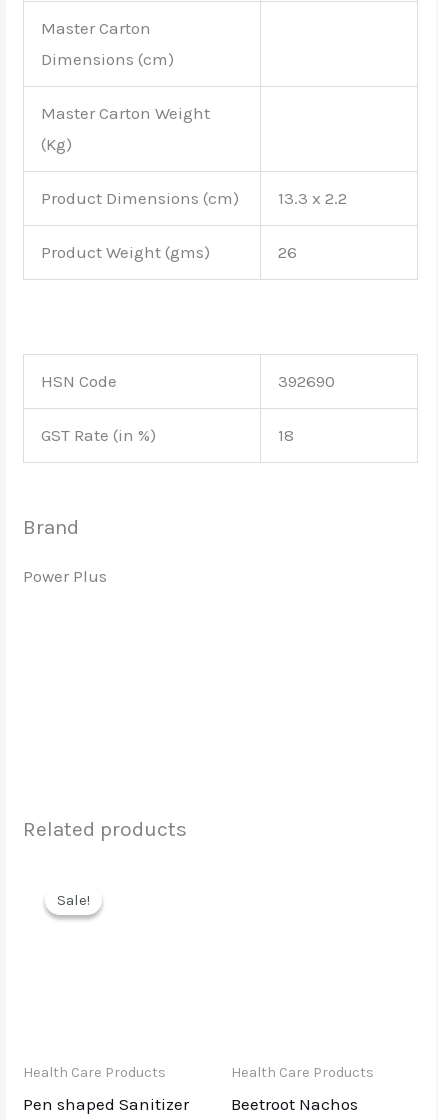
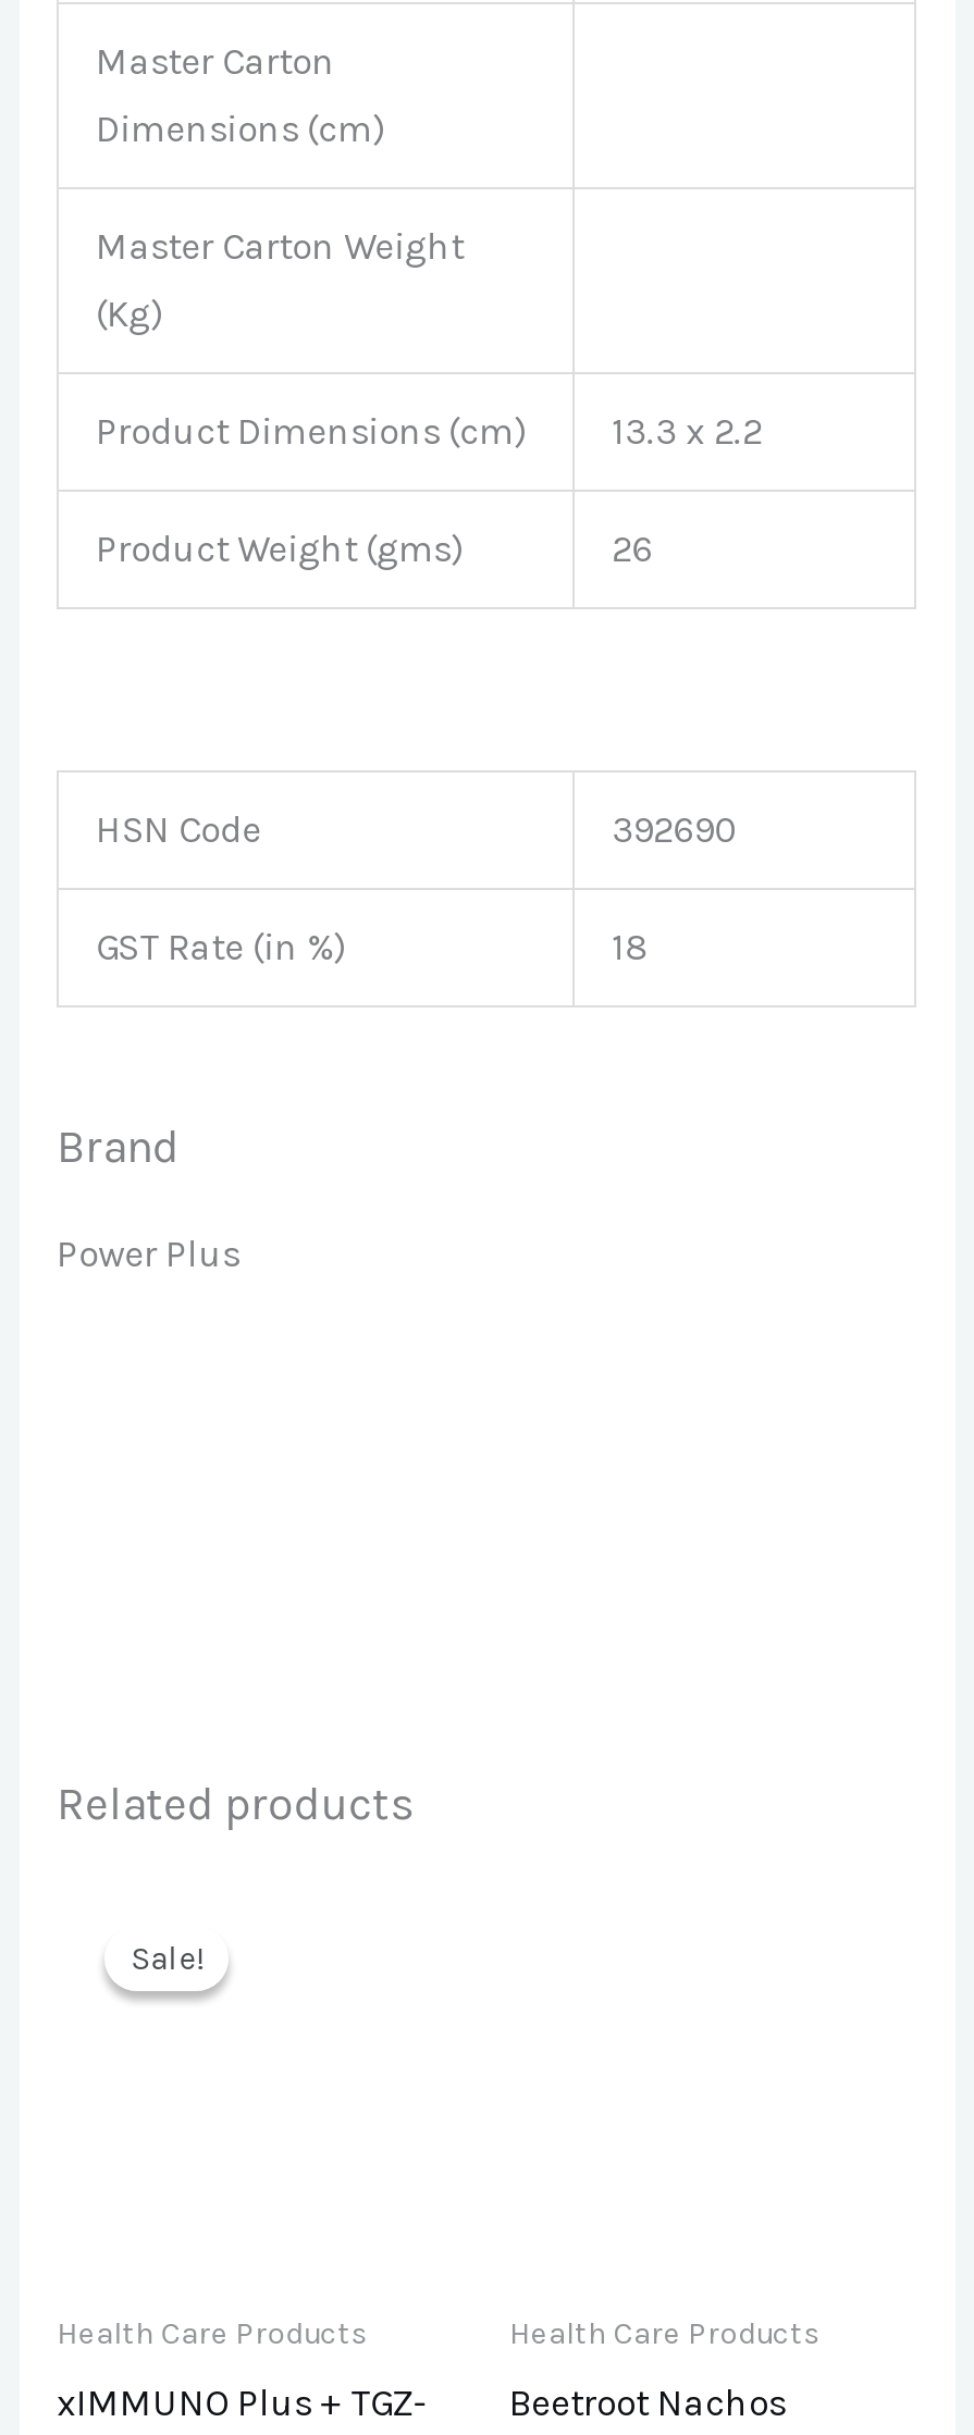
[23,1094,189,1114] Pen shaped Sanitizer -> [57,2382,429,2425] xIMMUNO Plus + TGZ-

